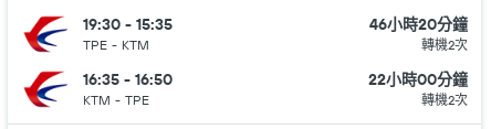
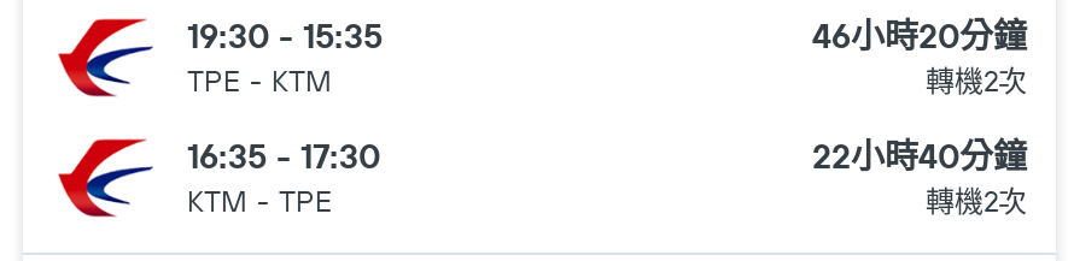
[83,69,173,89] 16:35 - 16:50 -> [187,135,380,178] 16:35 - 17:30
[368,69,468,89] 22小時00分鐘 -> [812,135,1027,178] 22小時40分鐘

